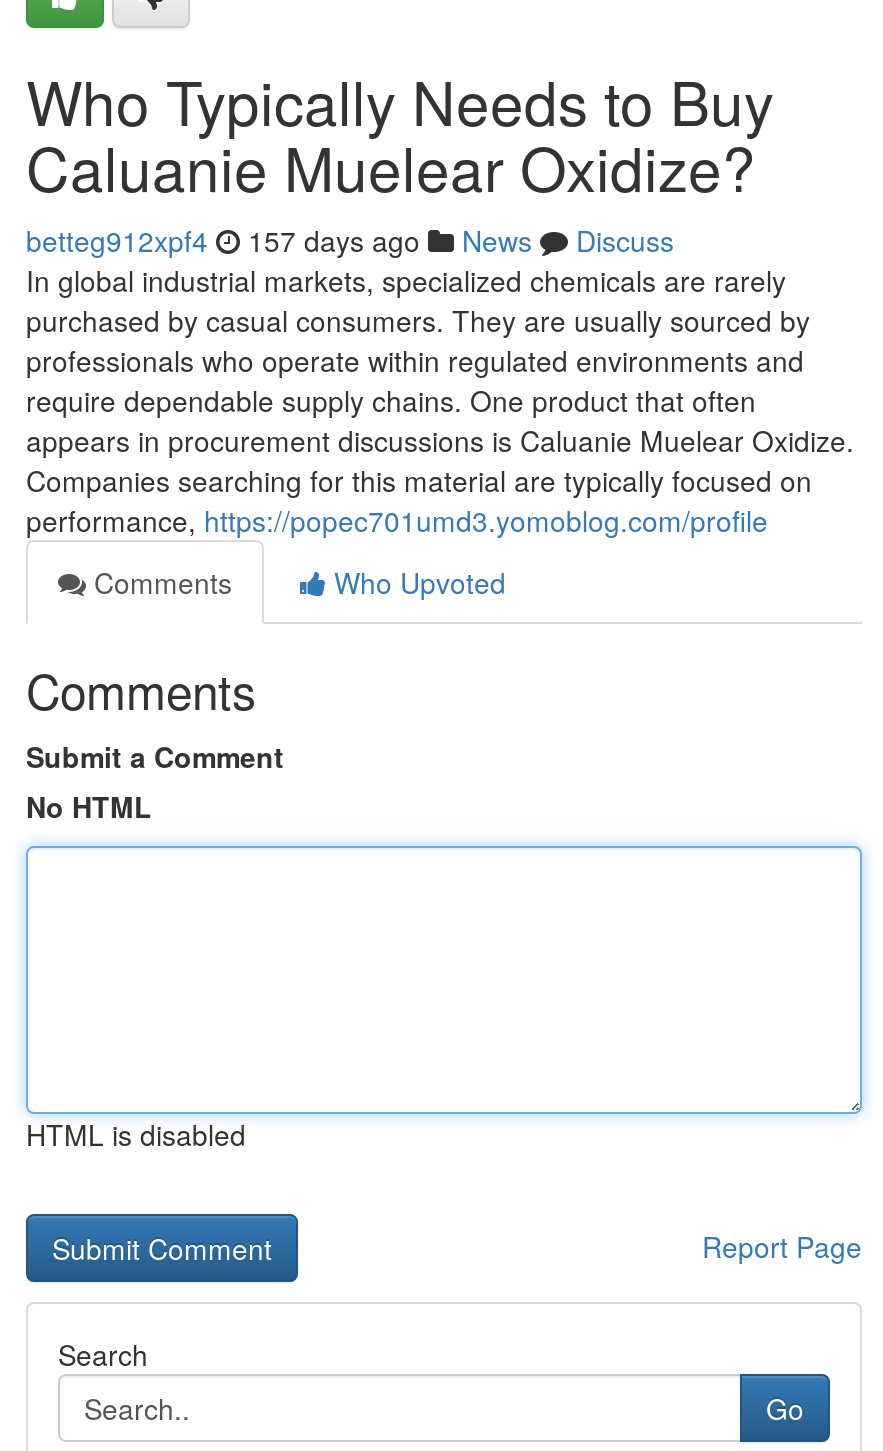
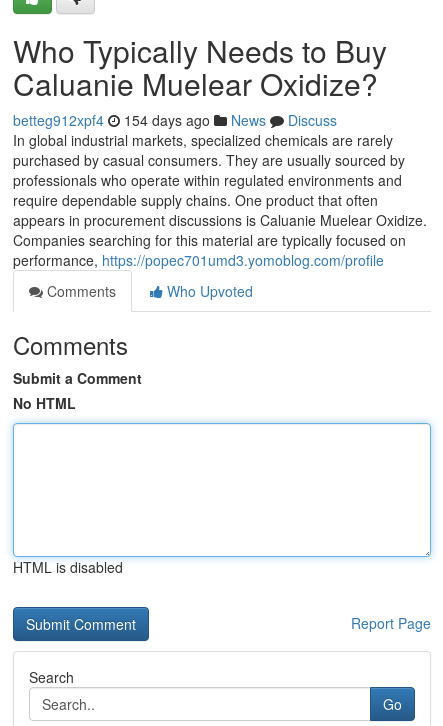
[26,220,674,260] betteg912xpf4 157 days ago News Discuss -> [13,110,337,130] betteg912xpf4 154 days ago News Discuss

